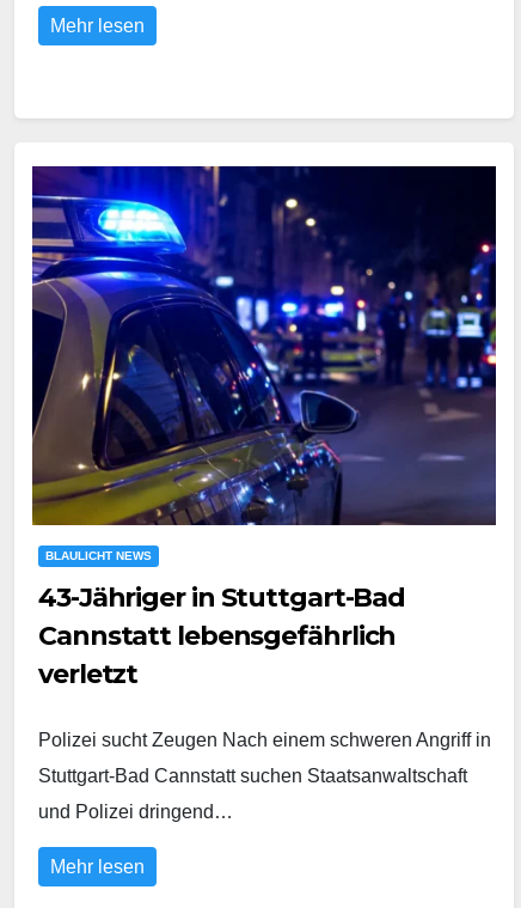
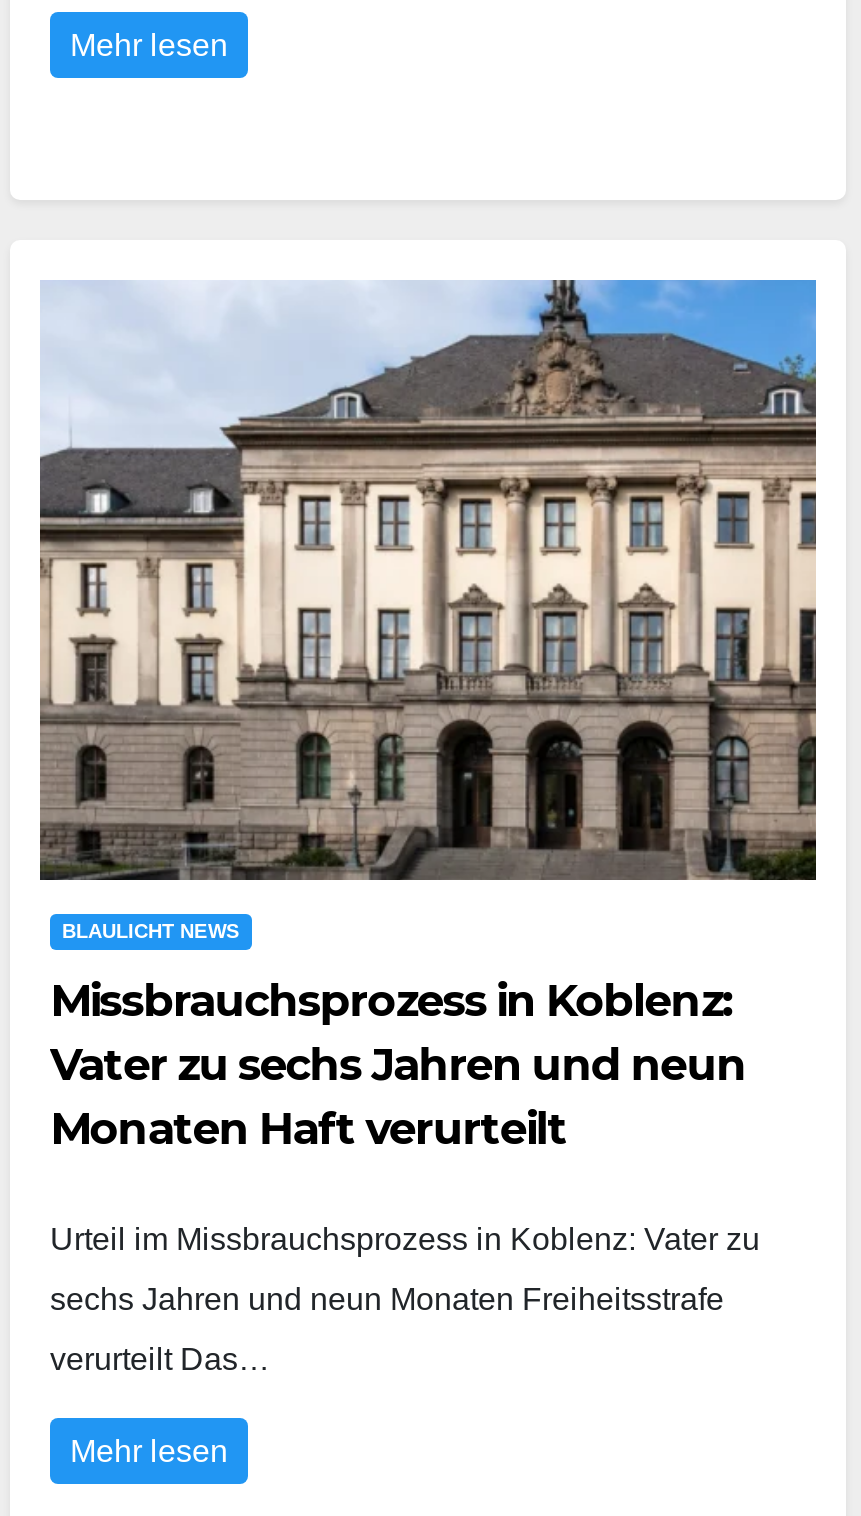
[31,165,497,526] [image] -> [38,278,818,882] [image]
[38,581,405,690] 43-Jähriger in Stuttgart-Bad | Cannstatt lebensgefährlich | verletzt -> [50,974,746,1156] Missbrauchsprozess in Koblenz: | Vater zu sechs Jahren und neun | Monaten Haft verurteilt
[38,730,491,750] Polizei sucht Zeugen Nach einem schweren Angriff in -> [50,1222,760,1256] Urteil im Missbrauchsprozess in Koblenz: Vater zu
[38,766,467,786] Stuttgart-Bad Cannstatt suchen Staatsanwaltschaft -> [50,1282,724,1316] sechs Jahren und neun Monaten Freiheitsstrafe
[38,802,233,822] und Polizei dringend… -> [50,1342,270,1376] verurteilt Das…

